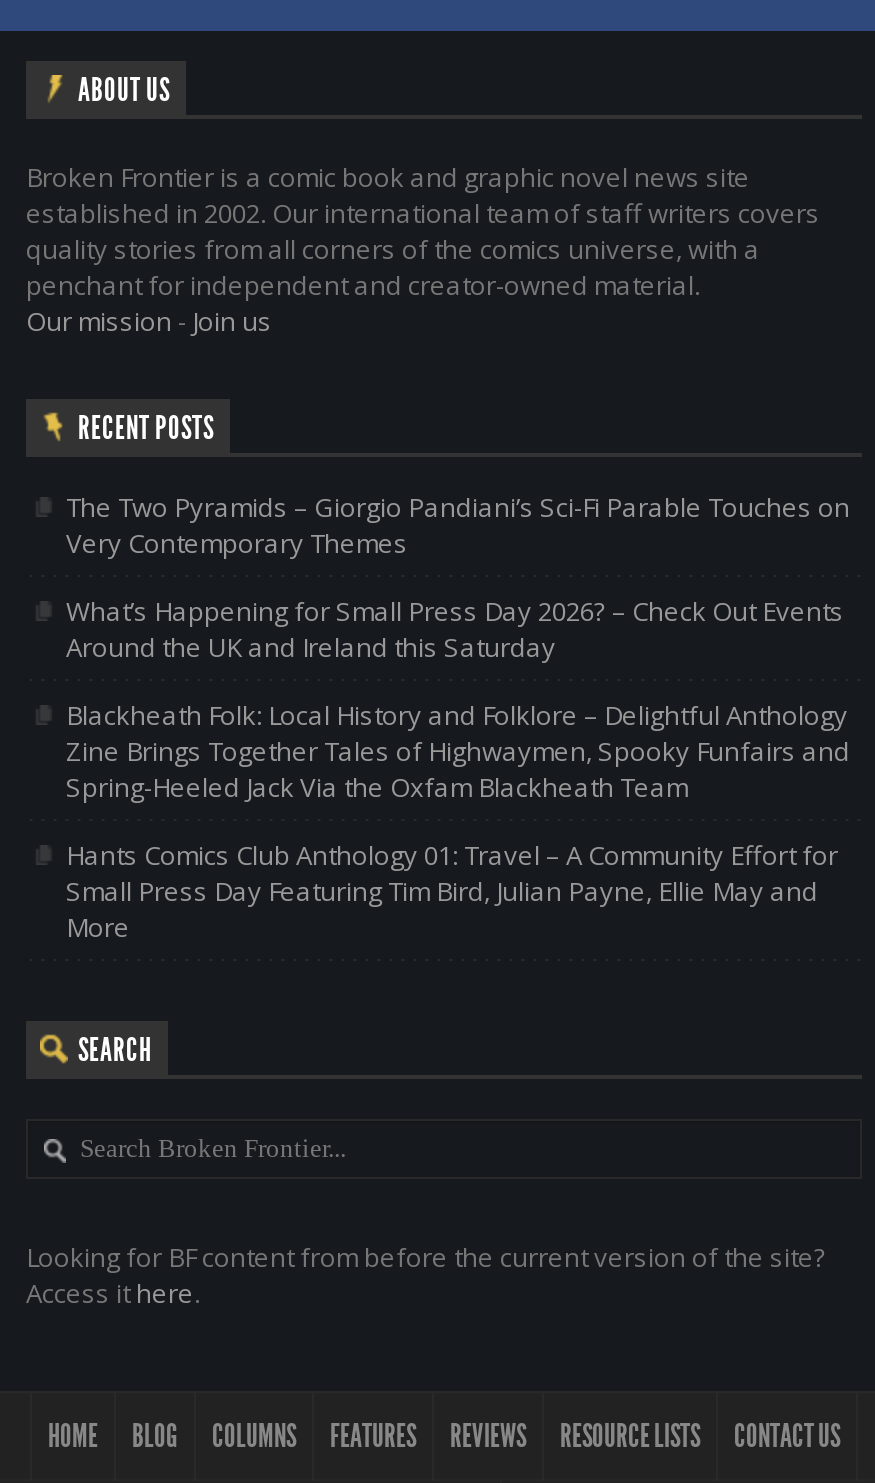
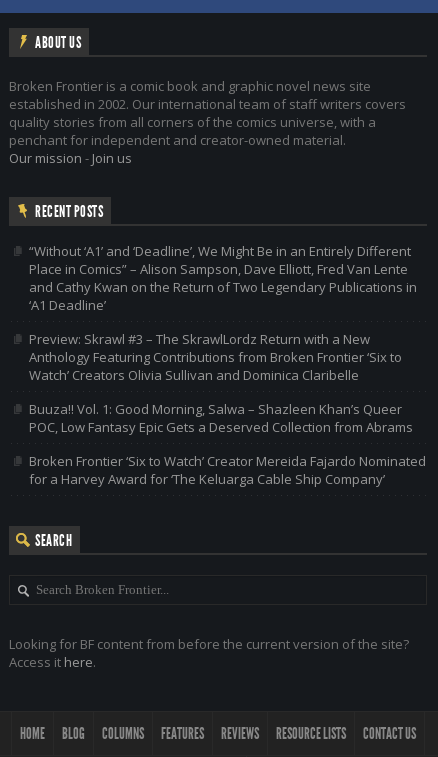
[66,489,850,561] The Two Pyramids – Giorgio Pandiani’s Sci-Fi Parable Touches on | Very Contemporary Themes -> [29,242,417,314] “Without ‘A1’ and ‘Deadline’, We Might Be in an Entirely Different | Place in Comics” – Alison Sampson, Dave Elliott, Fred Van Lente | and Cathy Kwan on the Return of Two Legendary Publications in | ‘A1 Deadline’
[66,593,844,665] What’s Happening for Small Press Day 2026? – Check Out Events | Around the UK and Ireland this Saturday -> [29,330,402,384] Preview: Skrawl #3 – The SkrawlLordz Return with a New | Anthology Featuring Contributions from Broken Frontier ‘Six to | Watch’ Creators Olivia Sullivan and Dominica Claribelle
[66,697,850,805] Blackheath Folk: Local History and Folklore – Delightful Anthology | Zine Brings Together Tales of Highwaymen, Spooky Funfairs and | Spring-Heeled Jack Via the Oxfam Blackheath Team -> [29,400,413,436] Buuza!! Vol. 1: Good Morning, Salwa – Shazleen Khan’s Queer | POC, Low Fantasy Epic Gets a Deserved Collection from Abrams
[66,837,838,945] Hants Comics Club Anthology 01: Travel – A Community Effort for | Small Press Day Featuring Tim Bird, Julian Payne, Ellie May and | More -> [29,452,426,488] Broken Frontier ‘Six to Watch’ Creator Mereida Fajardo Nominated | for a Harvey Award for ‘The Keluarga Cable Ship Company’

